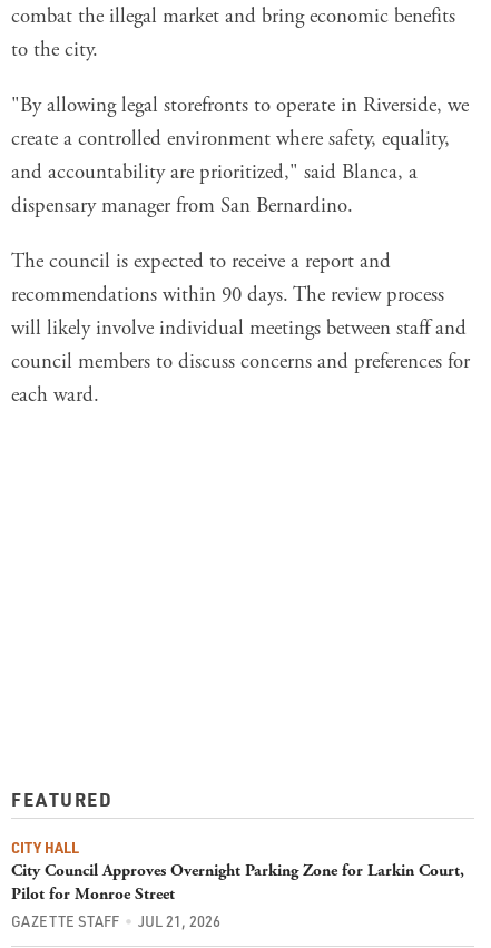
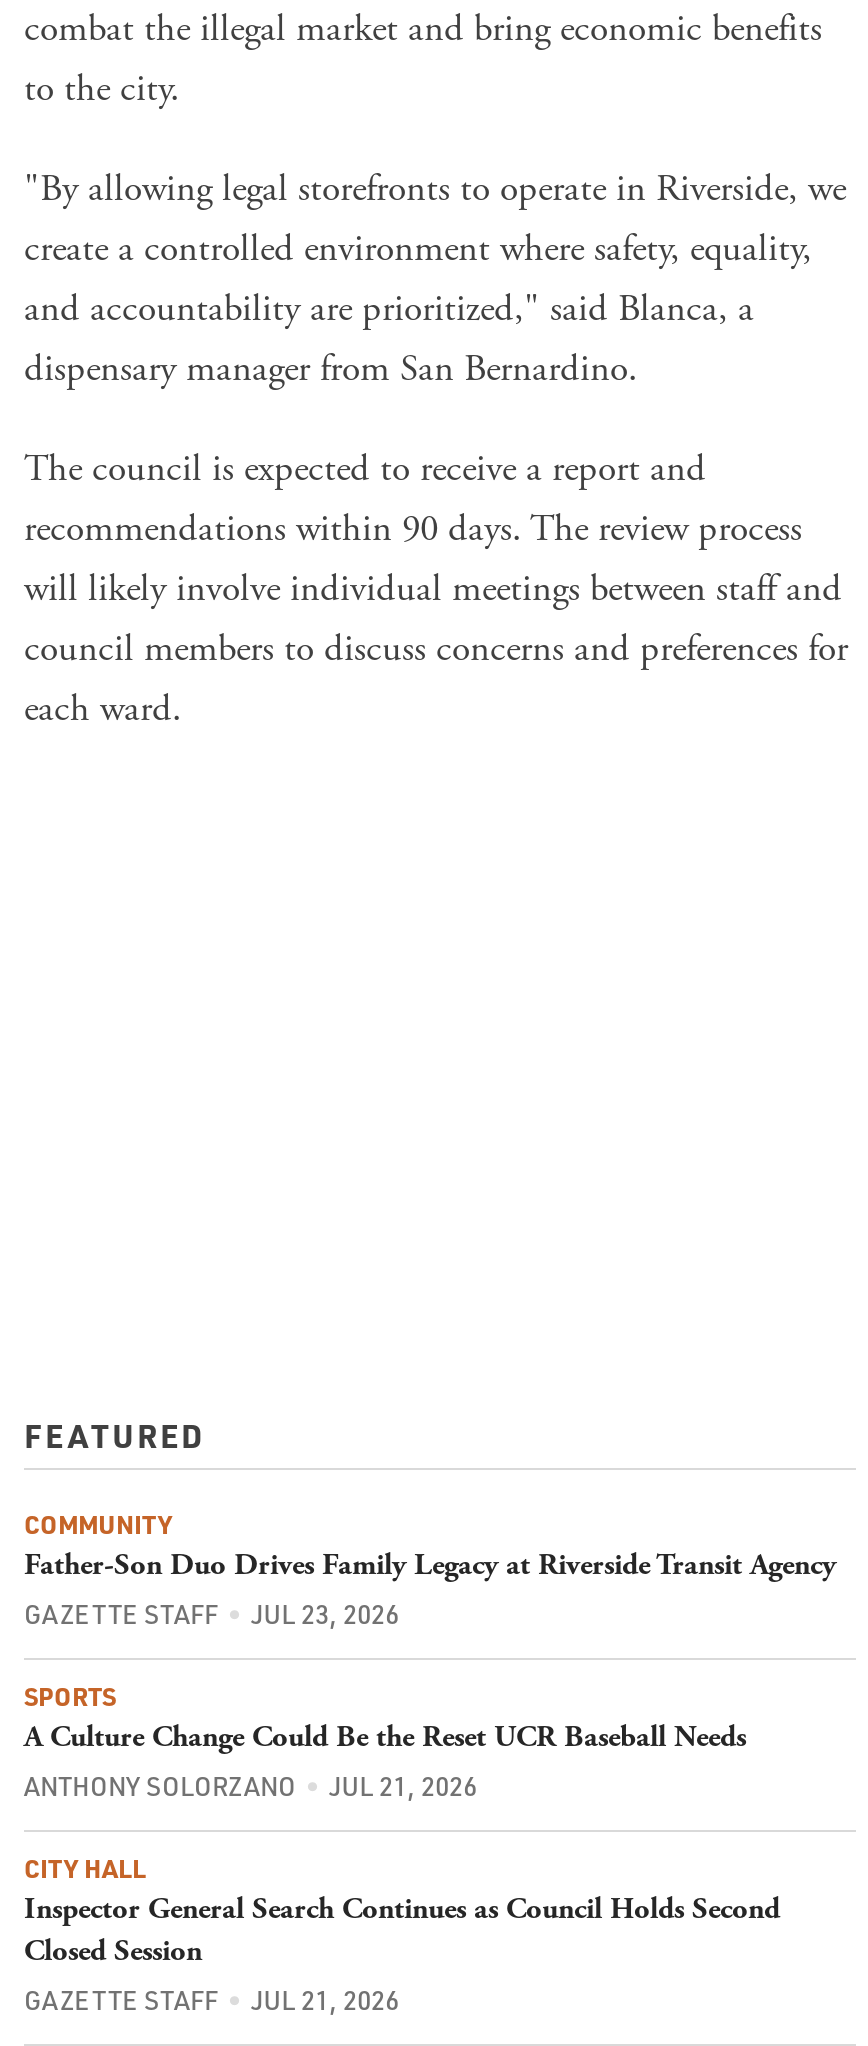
none -> [24,1507,836,1801] COMMUNITY | Father-Son Duo Drives Family Legacy at Riverside Transit Agency | GAZETTE STAFF | JUL 23, 2026 | SPORTS | A Culture Change Could Be the Reset UCR Baseball Needs | ANTHONY SOLORZANO | JUL 21, 2026
[11,860,464,905] City Council Approves Overnight Parking Zone for Larkin Court, | Pilot for Monroe Street -> [24,1889,780,1969] Inspector General Search Continues as Council Holds Second | Closed Session

